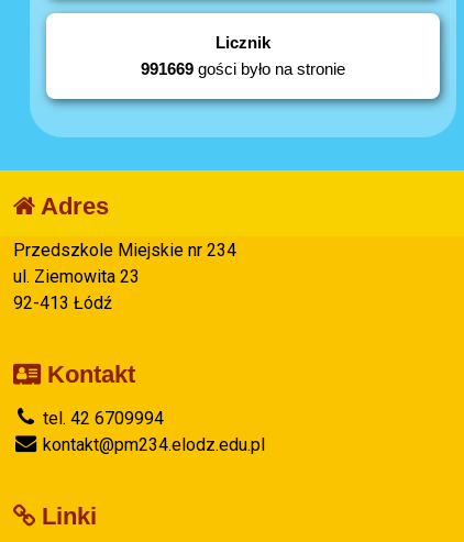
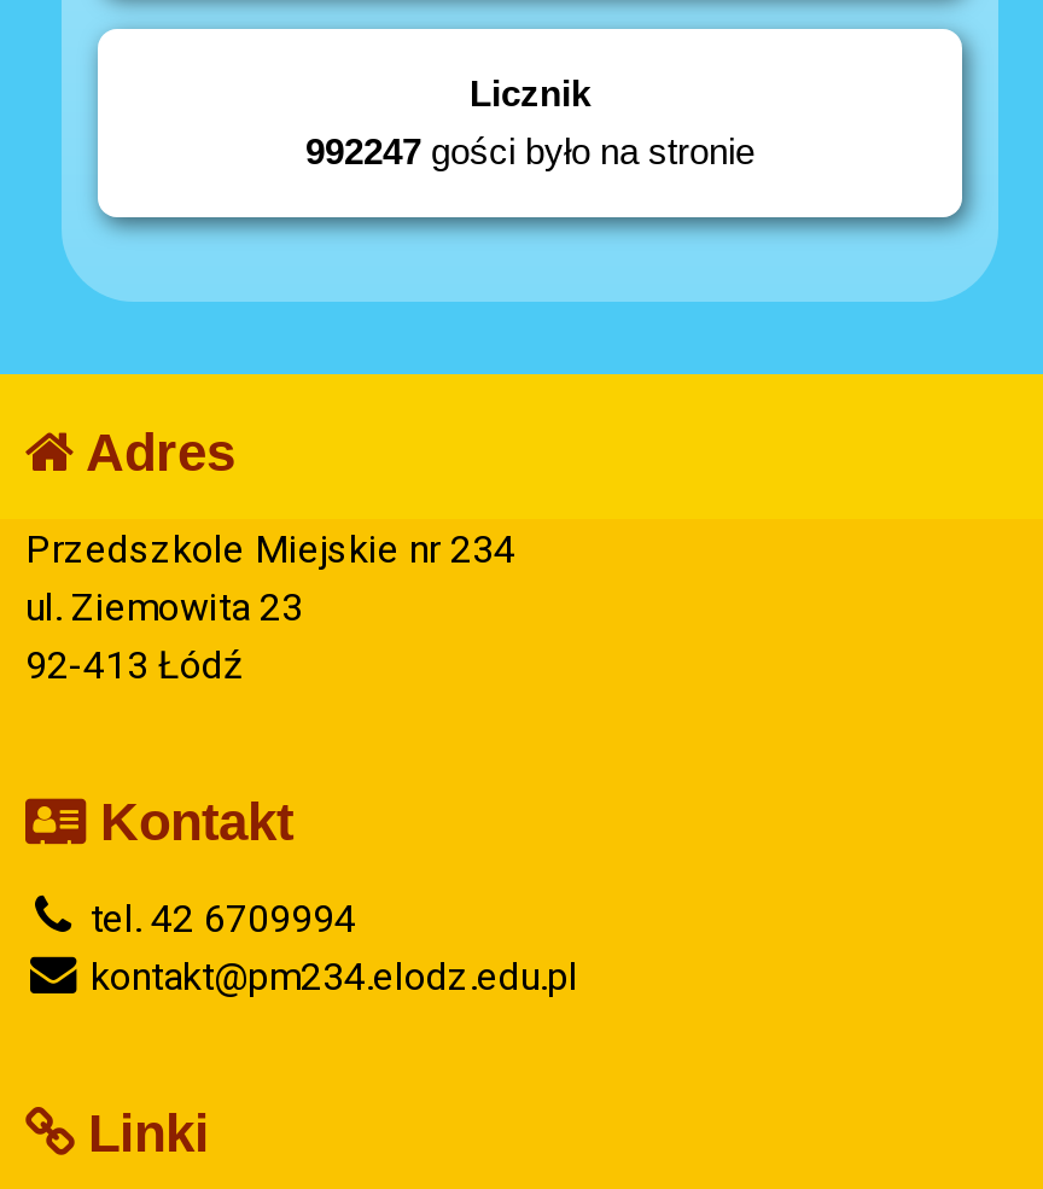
[141,59,345,78] 991669 gości było na stronie -> [305,129,754,170] 992247 gości było na stronie

